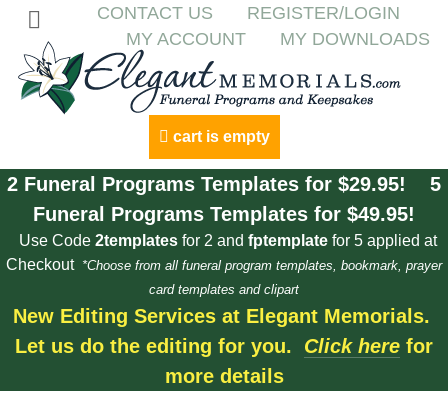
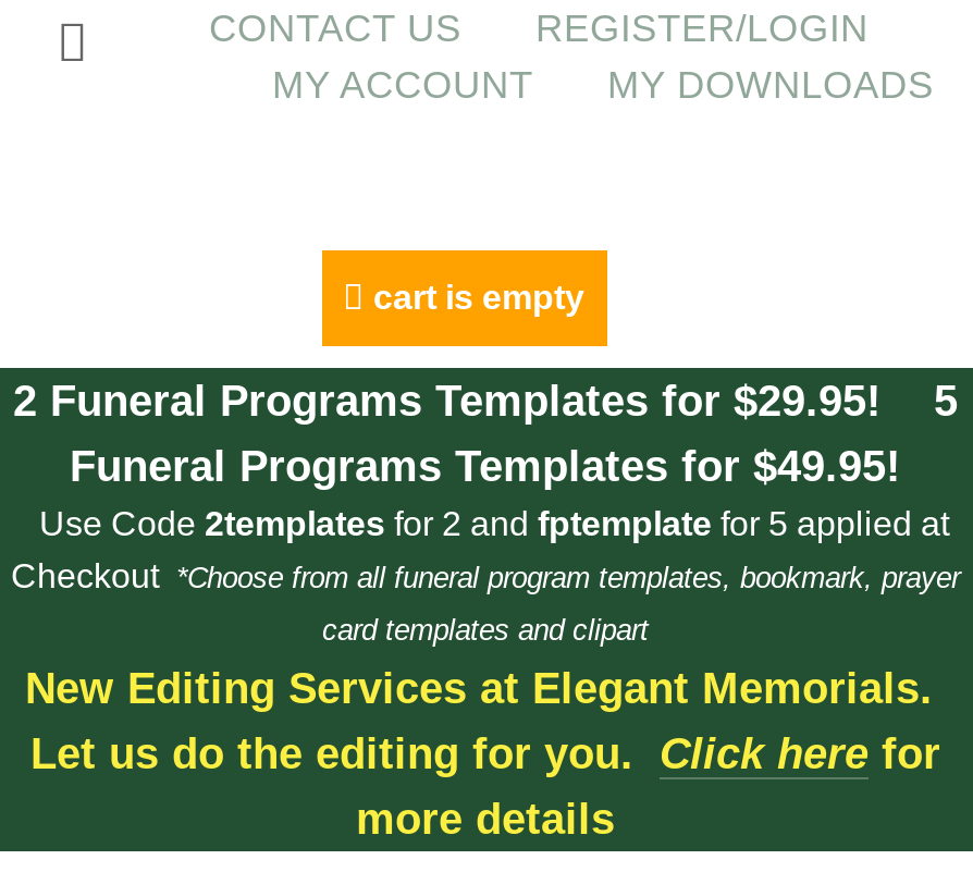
[17,41,401,115] [image] -> none

